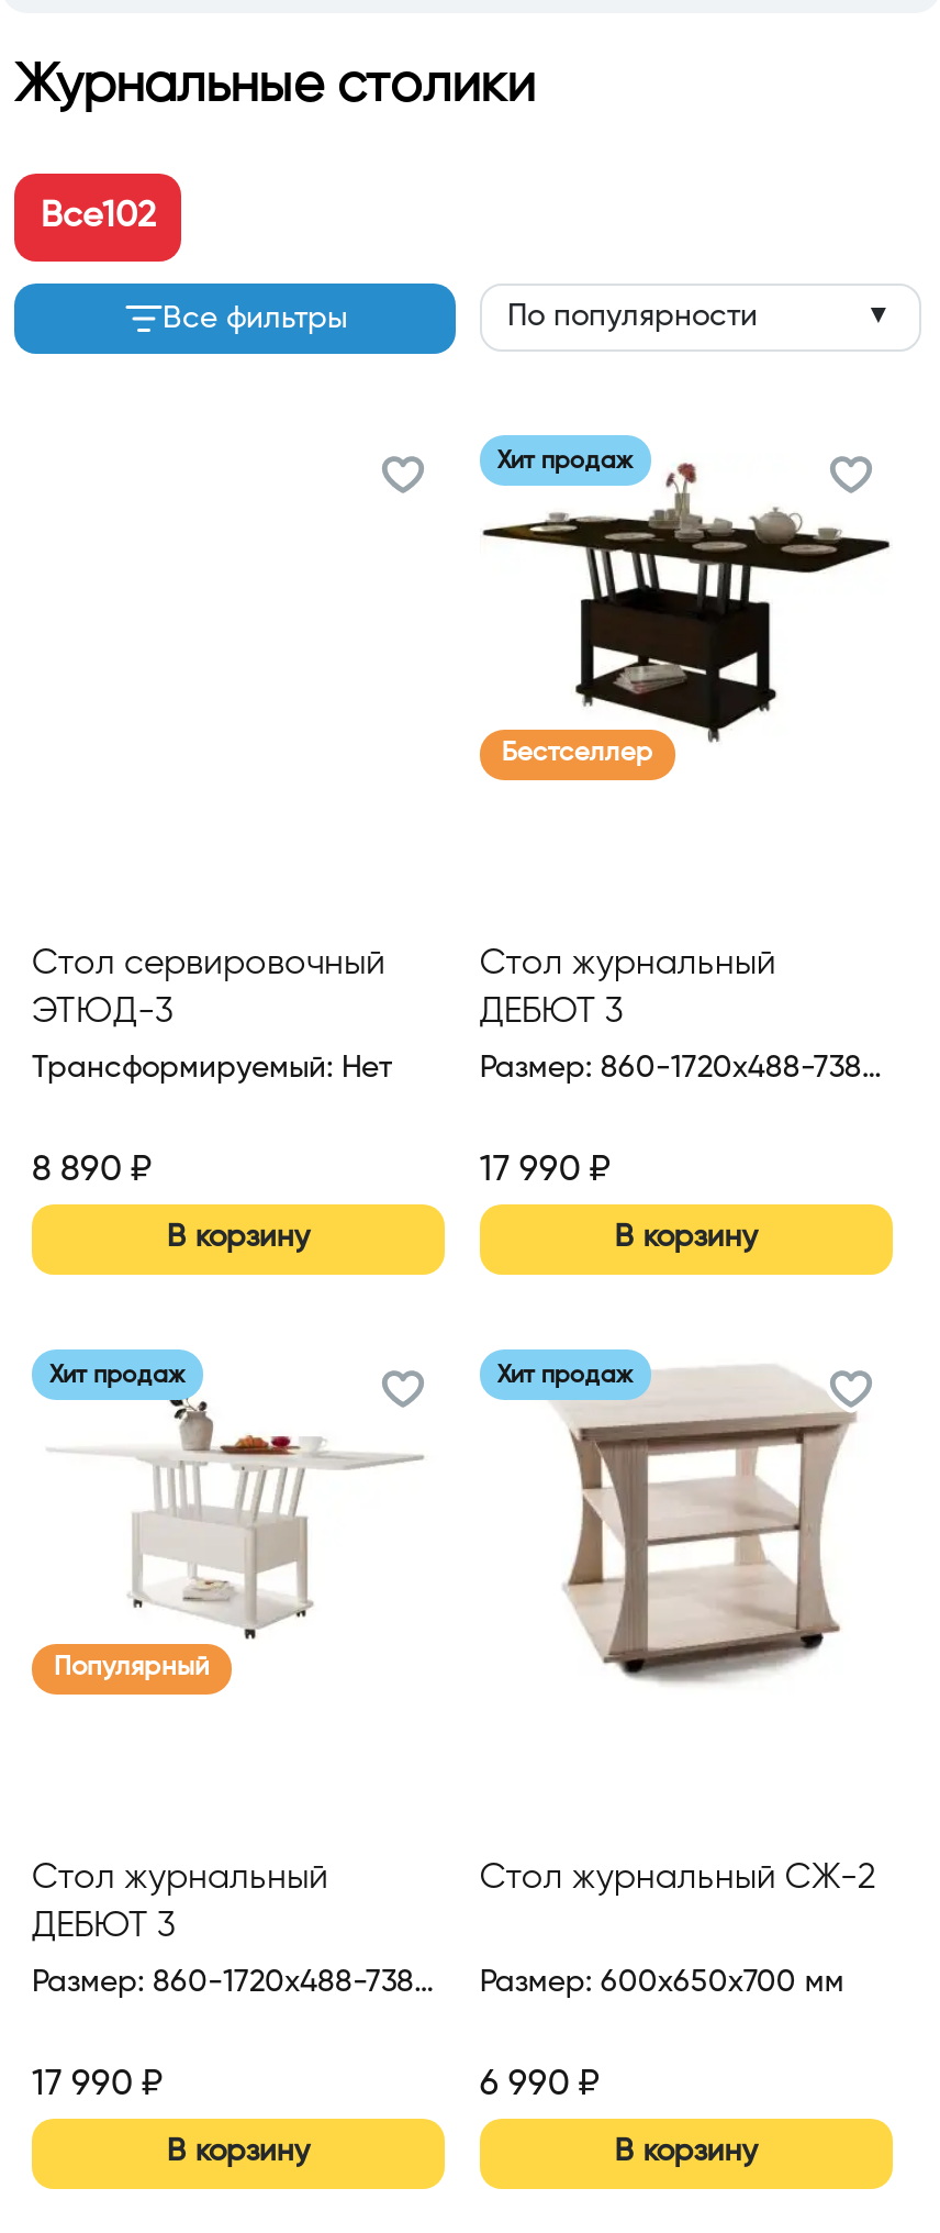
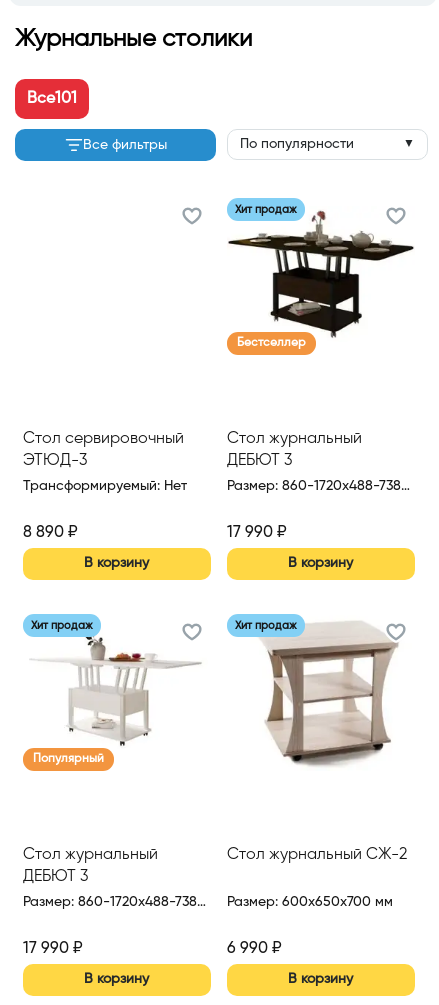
[41,200,155,235] Все102 -> [27,91,77,107] Все101

